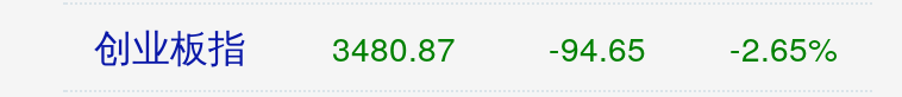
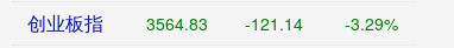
[332,24,456,71] 3480.87 -> [146,12,208,35] 3564.83
[549,24,646,71] -94.65 -> [245,12,303,35] -121.14
[729,24,837,71] -2.65% -> [345,12,398,35] -3.29%

